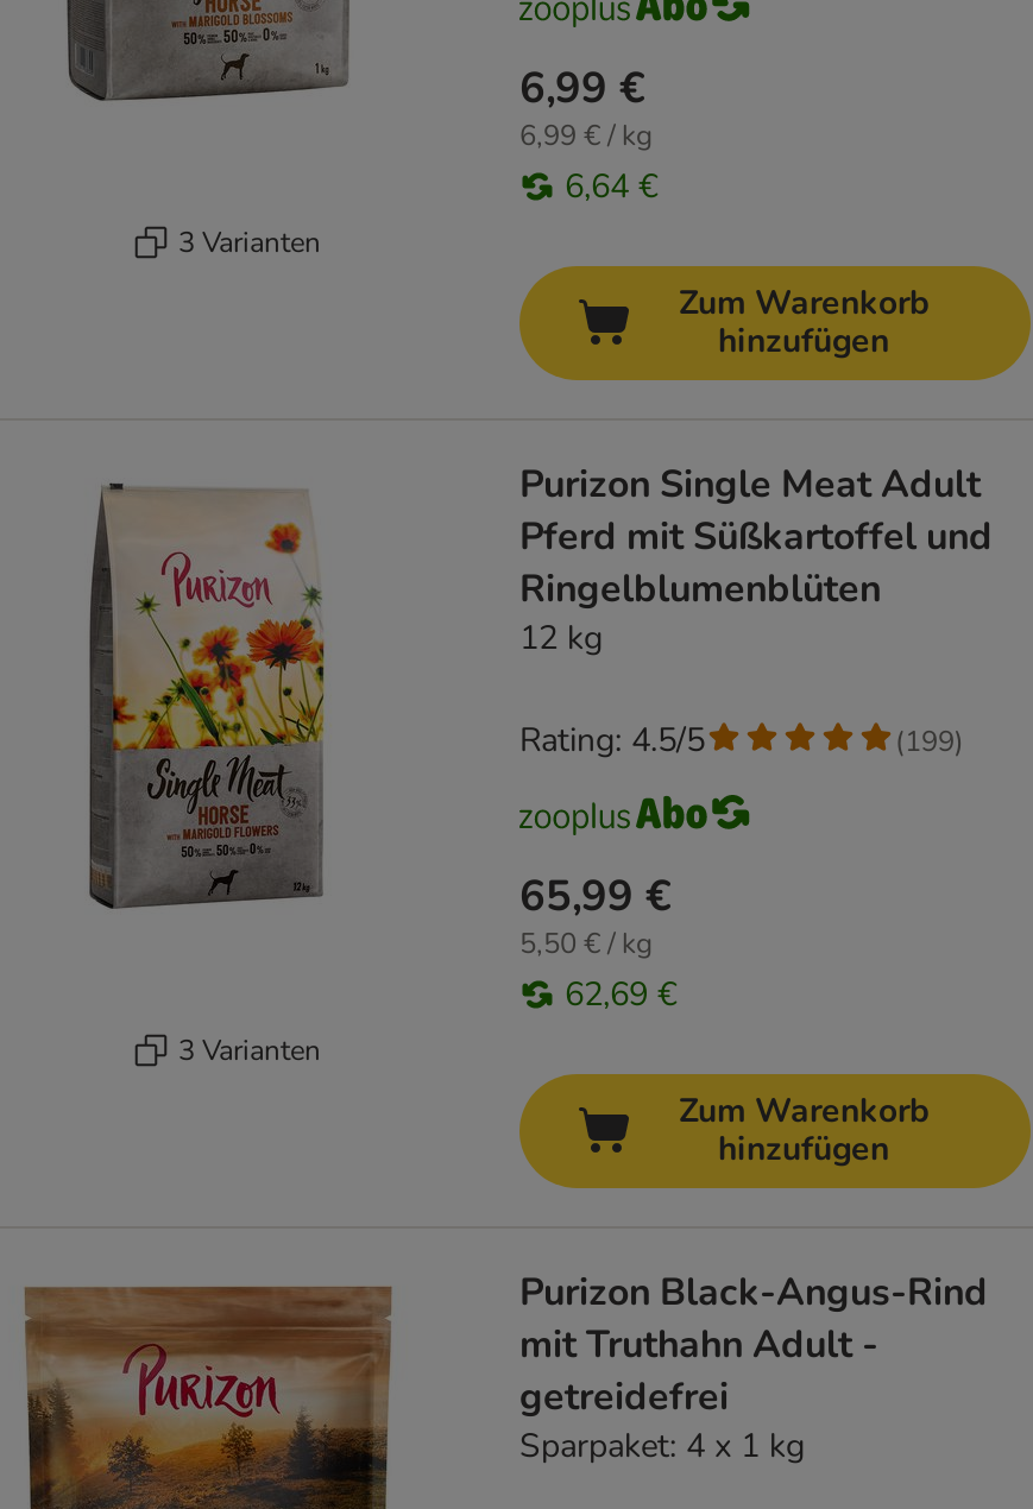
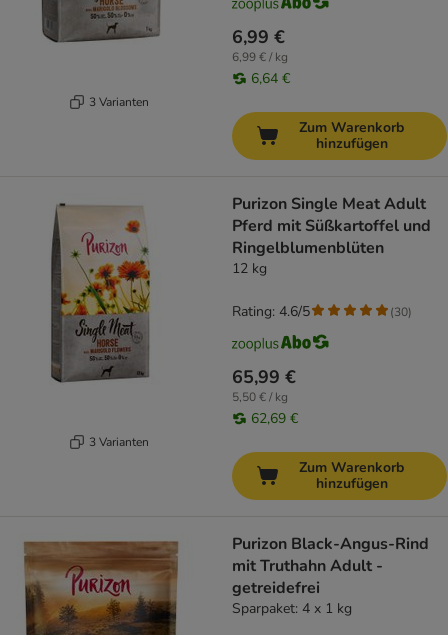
[519,718,705,763] Rating: 4.5/5 -> [232,302,310,321] Rating: 4.6/5
[895,721,964,759] (199) -> [390,304,412,320] (30)

